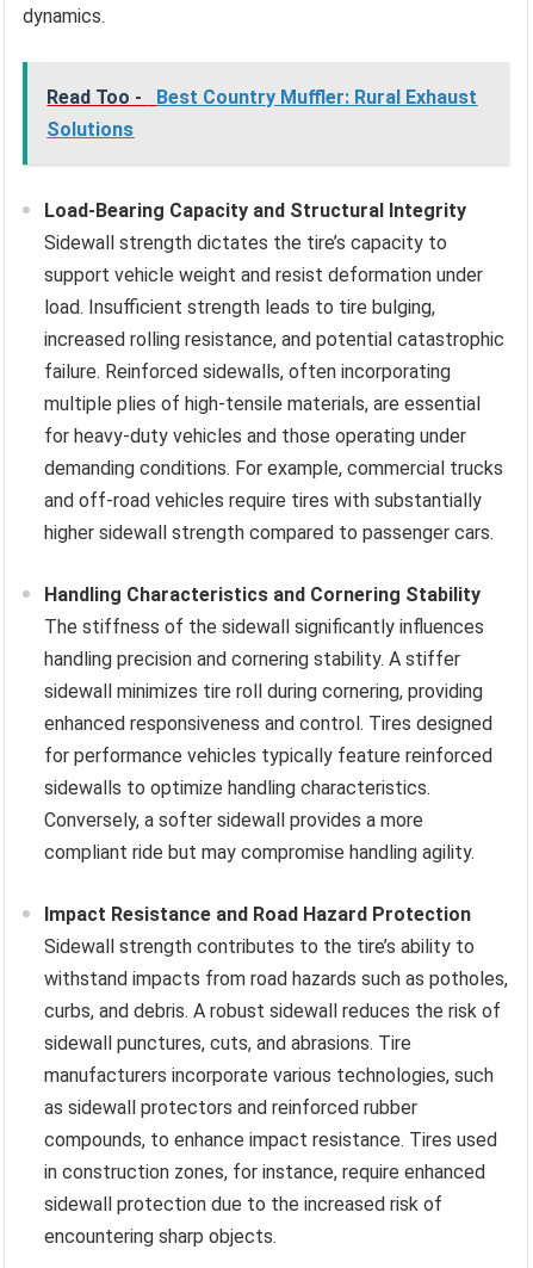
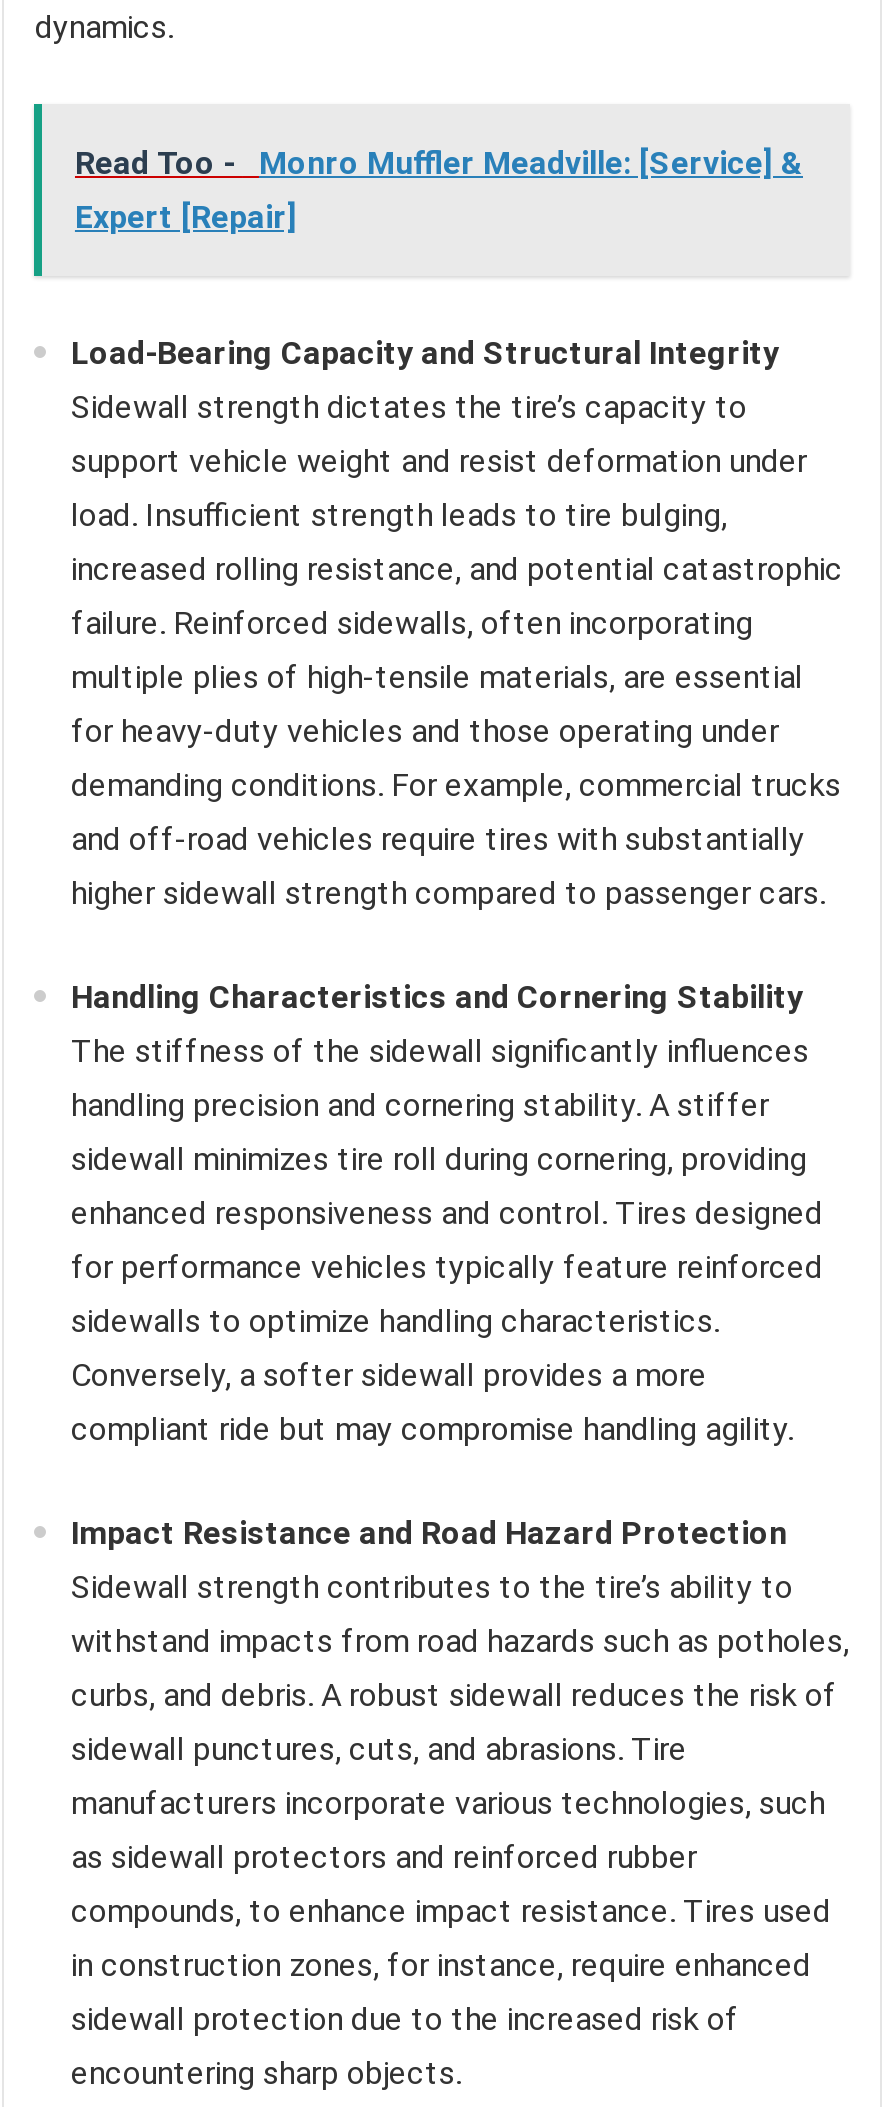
[47,86,478,141] Read Too - Best Country Muffler: Rural Exhaust | Solutions -> [75,144,803,236] Read Too - Monro Muffler Meadville: [Service] & | Expert [Repair]

